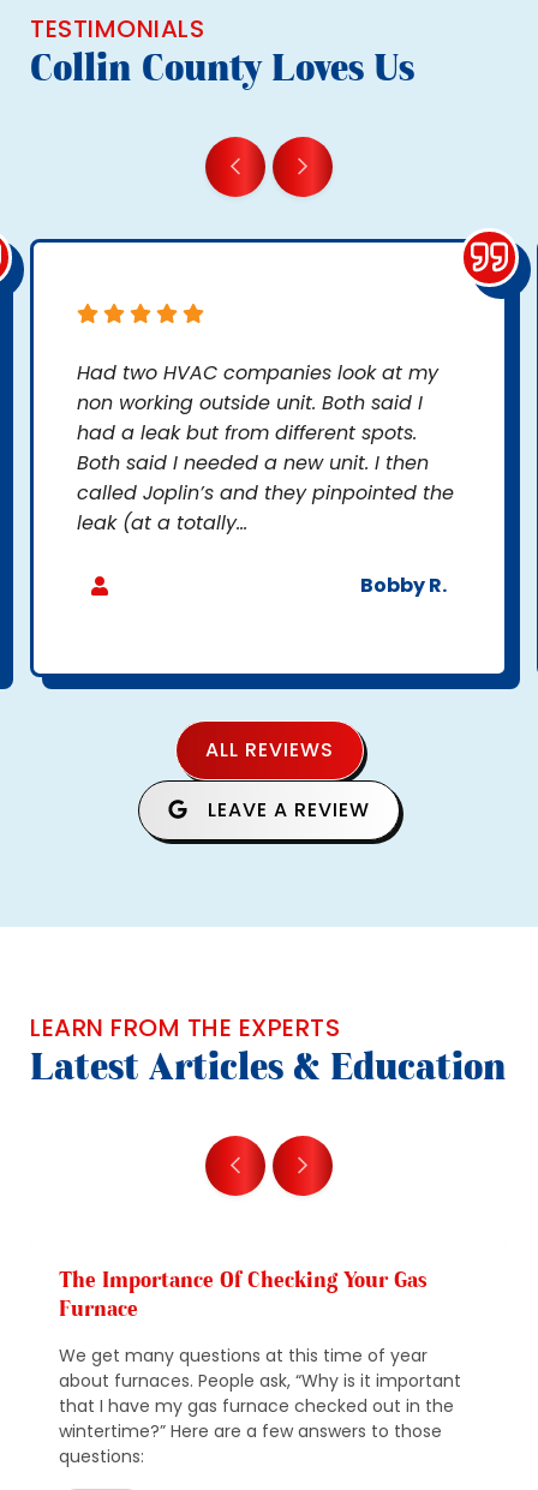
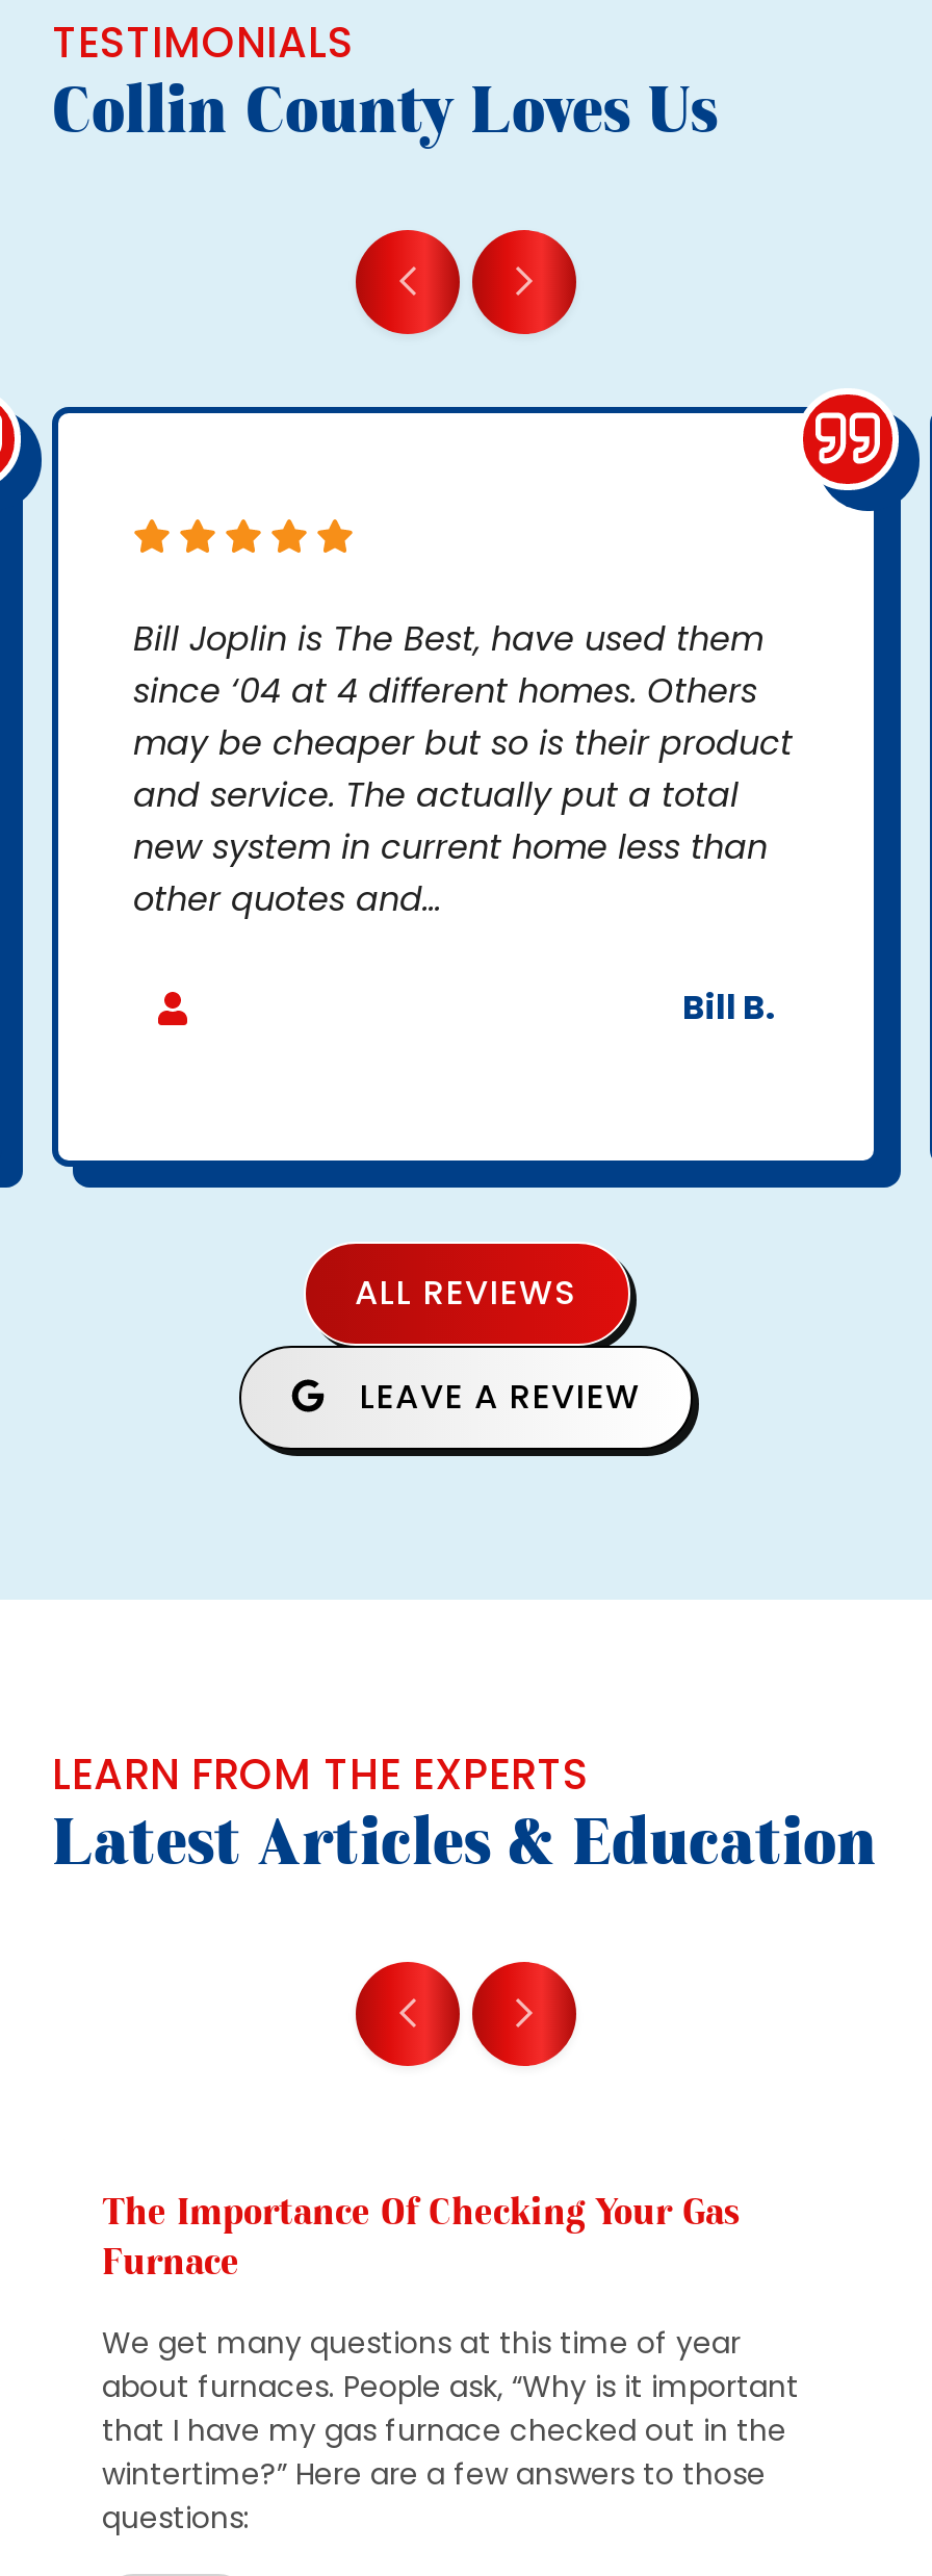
[77,359,454,537] Had two HVAC companies look at my | non working outside unit. Both said I | had a leak but from different spots. | Both said I needed a new unit. I then | called Joplin’s and they pinpointed the | leak (at a totally... -> [133,616,793,924] Bill Joplin is The Best, have used them | since ‘04 at 4 different homes. Others | may be cheaper but so is their product | and service. The actually put a total | new system in current home less than | other quotes and...
[360,572,447,599] Bobby R. -> [682,984,774,1032] Bill B.

